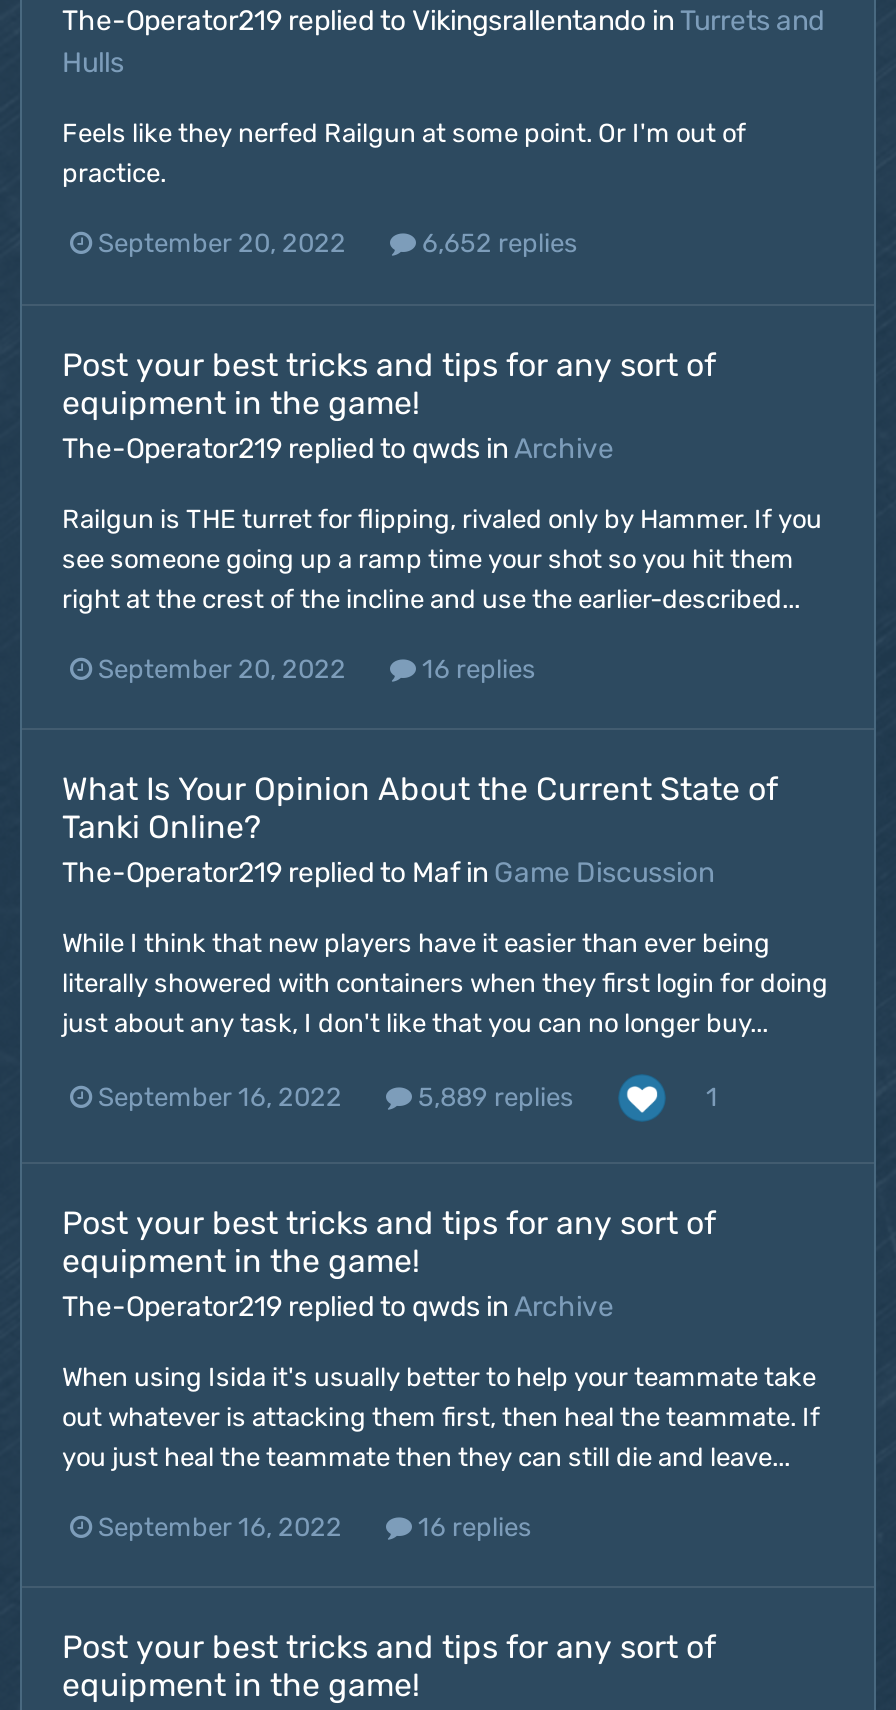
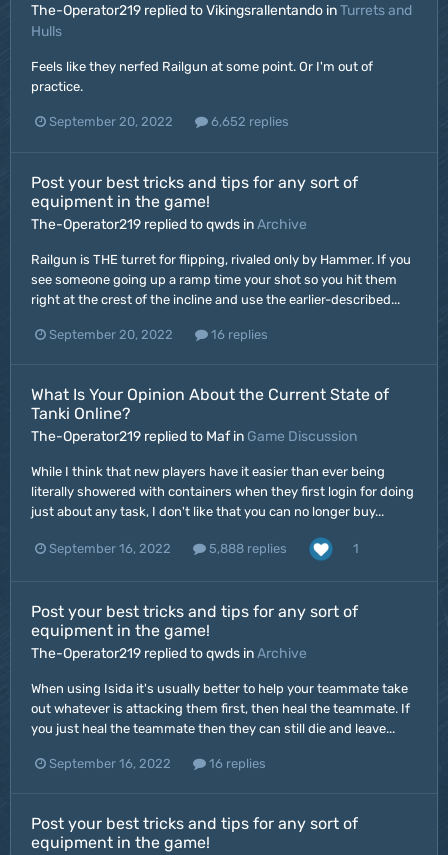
[412,1083,574,1113] 5,889 replies -> [206,541,287,556] 5,888 replies

